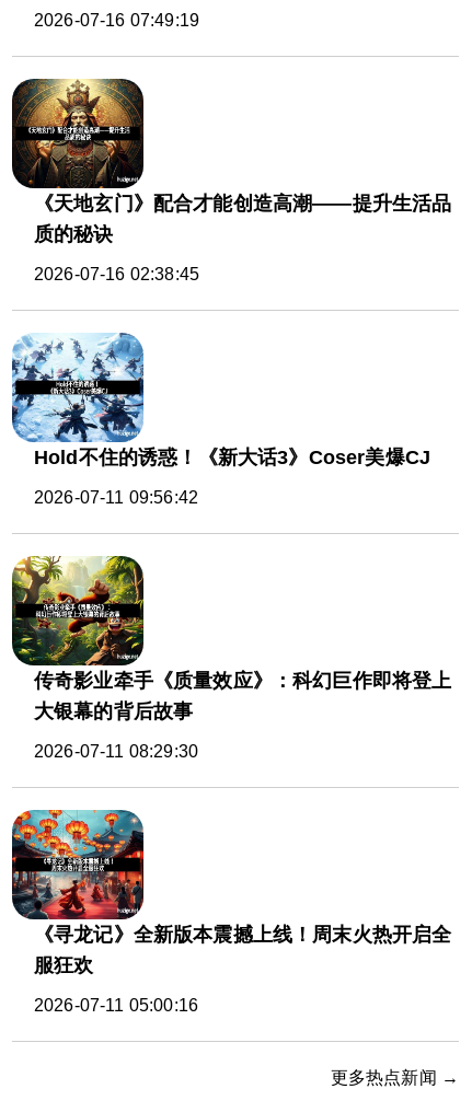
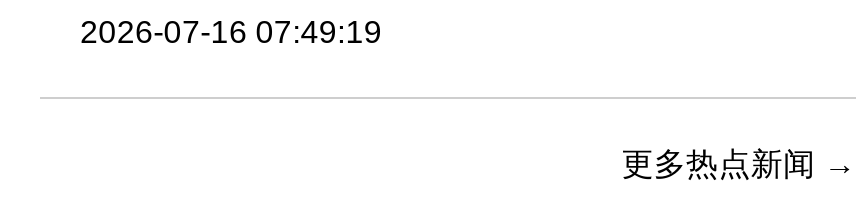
[11,78,452,283] [image] | 《天地玄门》配合才能创造高潮——提升生活品 | 质的秘诀 | 2026-07-16 02:38:45 -> none
[11,332,430,507] [image] | Hold不住的诱惑！《新大话3》Coser美爆CJ | 2026-07-11 09:56:42 -> none
[11,555,452,761] [image] | 传奇影业牵手《质量效应》：科幻巨作即将登上 | 大银幕的背后故事 | 2026-07-11 08:29:30 -> none
[11,809,452,1015] [image] | 《寻龙记》全新版本震撼上线！周末火热开启全 | 服狂欢 | 2026-07-11 05:00:16 -> none

